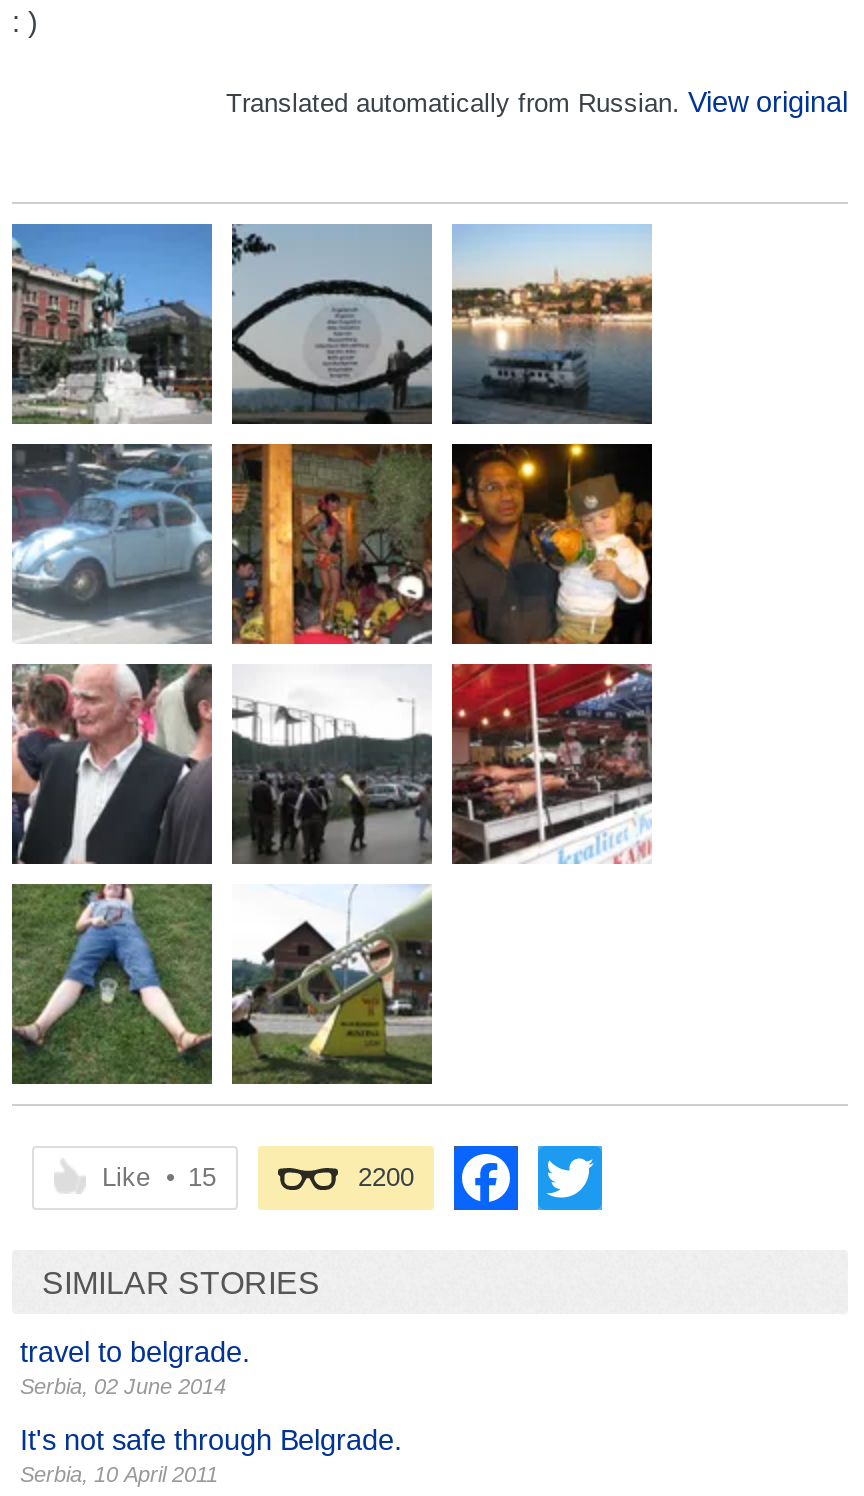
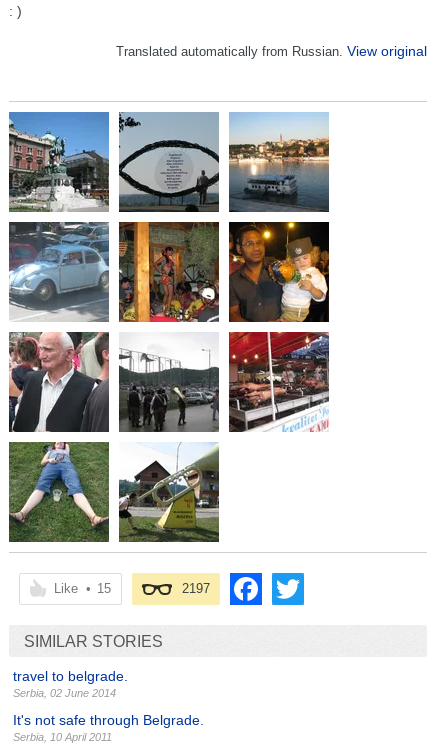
[358,1162,414,1192] 2200 -> [182,581,210,596] 2197

